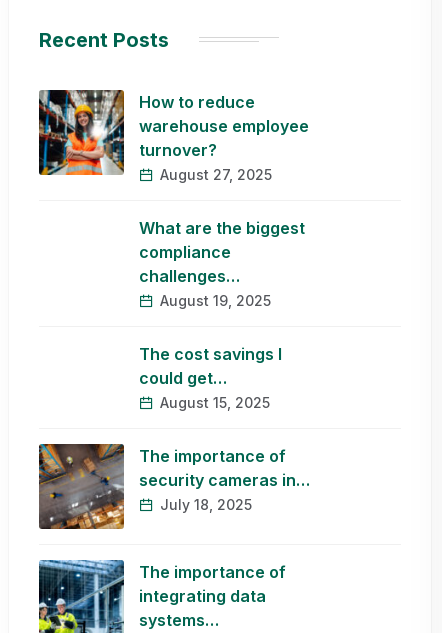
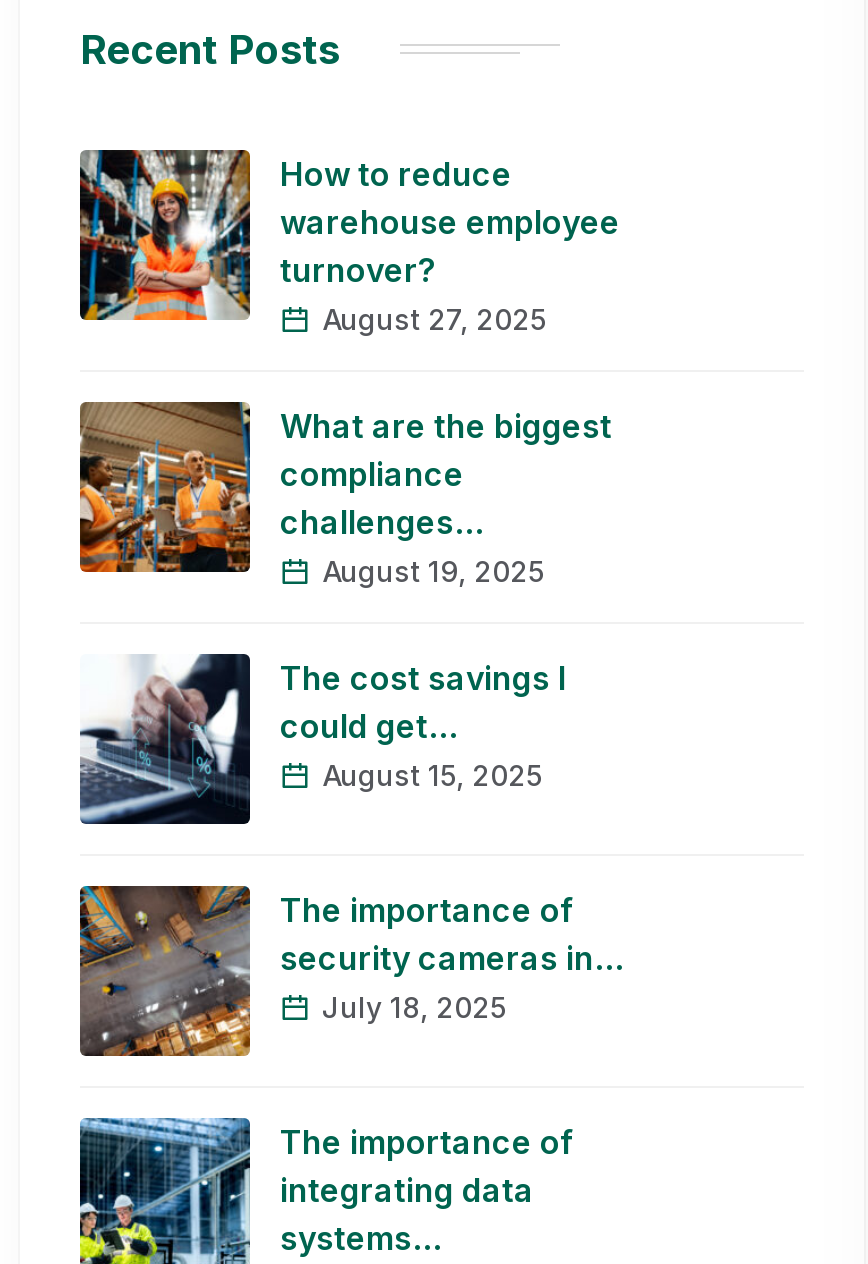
none -> [78,400,252,574] [image]
none -> [78,652,252,826] [image]

